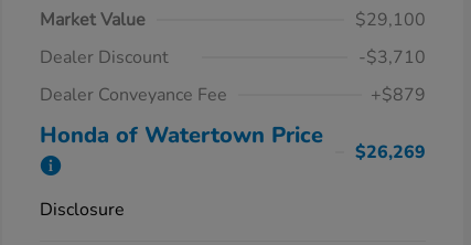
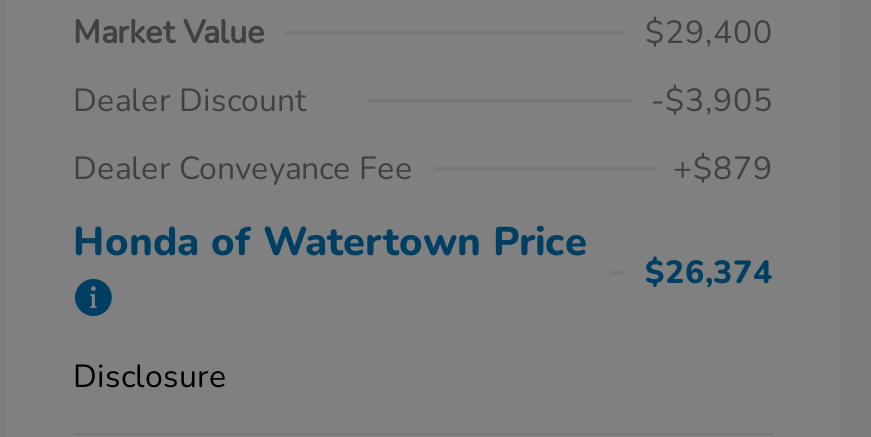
[355,8,426,32] $29,100 -> [645,11,773,55] $29,400
[358,45,426,69] -$3,710 -> [651,79,773,123] -$3,905
[355,140,426,164] $26,269 -> [645,251,773,295] $26,374

